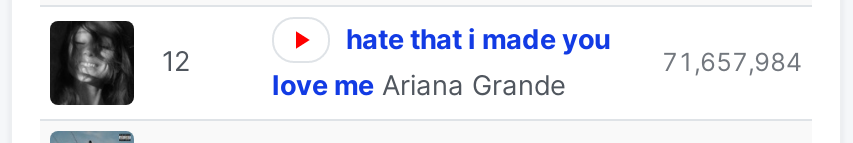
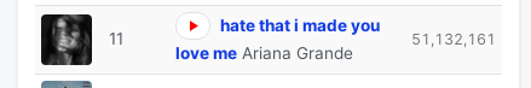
[162,45,190,77] 12 -> [109,29,123,48] 11
[662,47,802,77] 71,657,984 -> [411,30,496,48] 51,132,161

